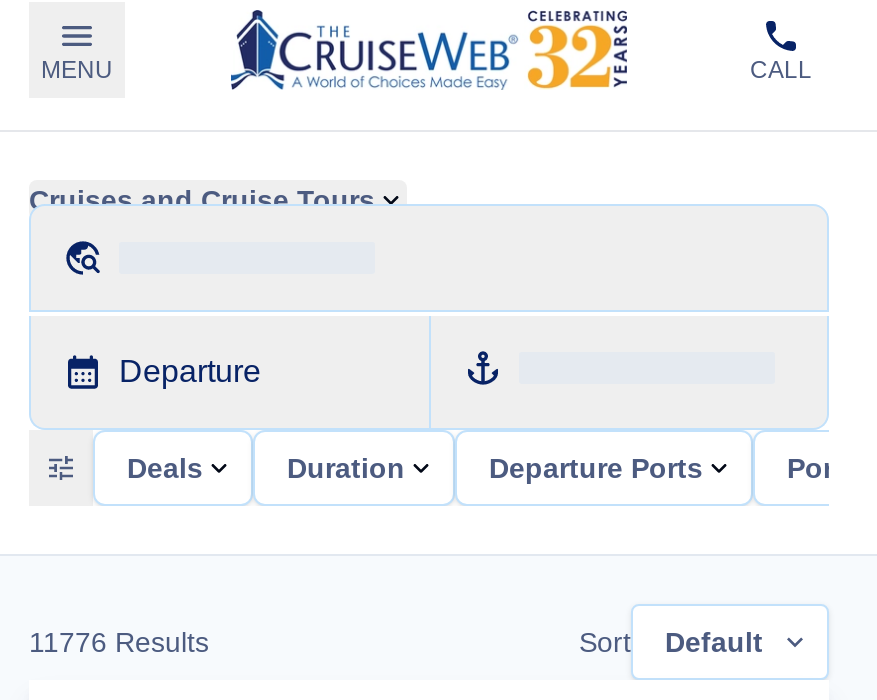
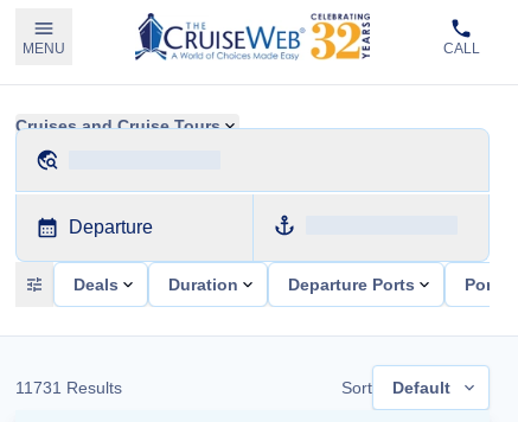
[29,626,209,658] 11776 Results -> [15,378,122,397] 11731 Results

